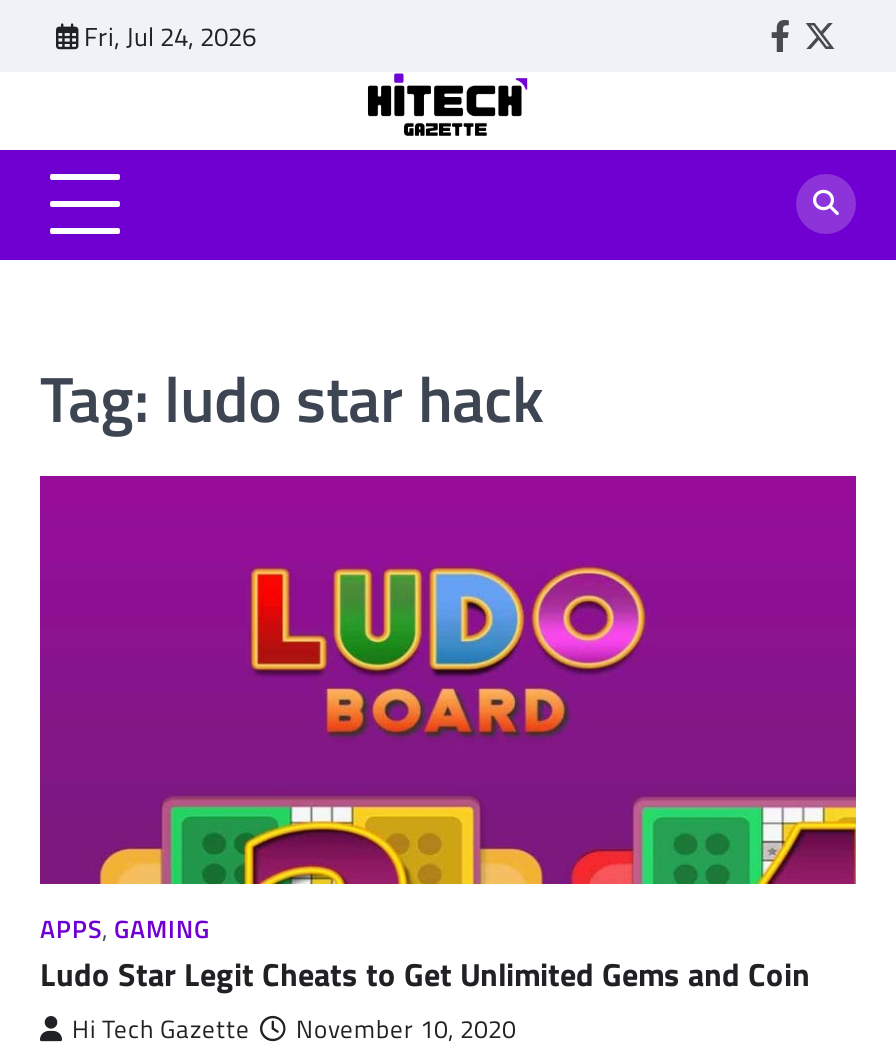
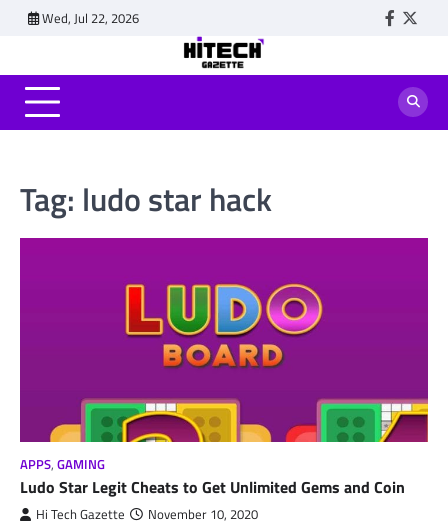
[84,15,256,55] Fri, Jul 24, 2026 -> [42,7,139,27] Wed, Jul 22, 2026

